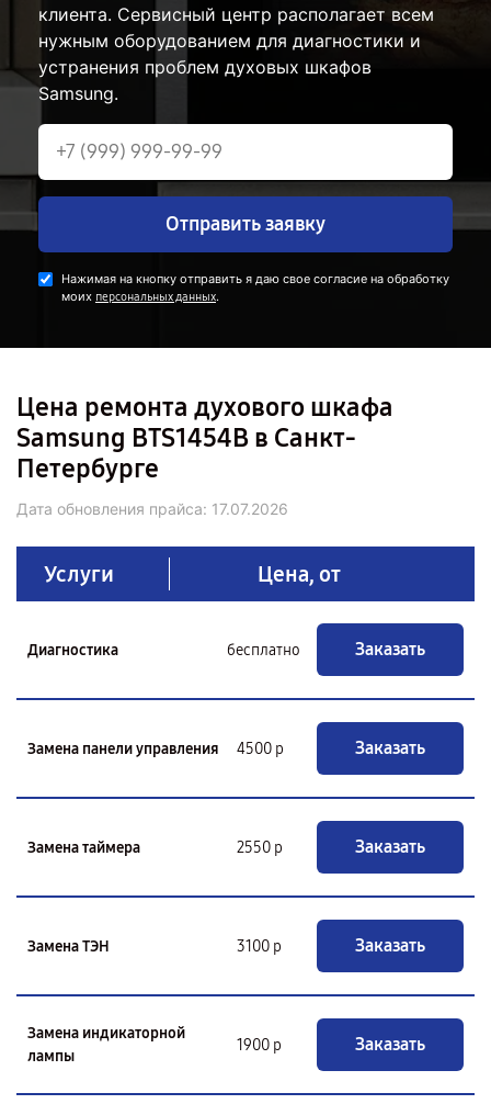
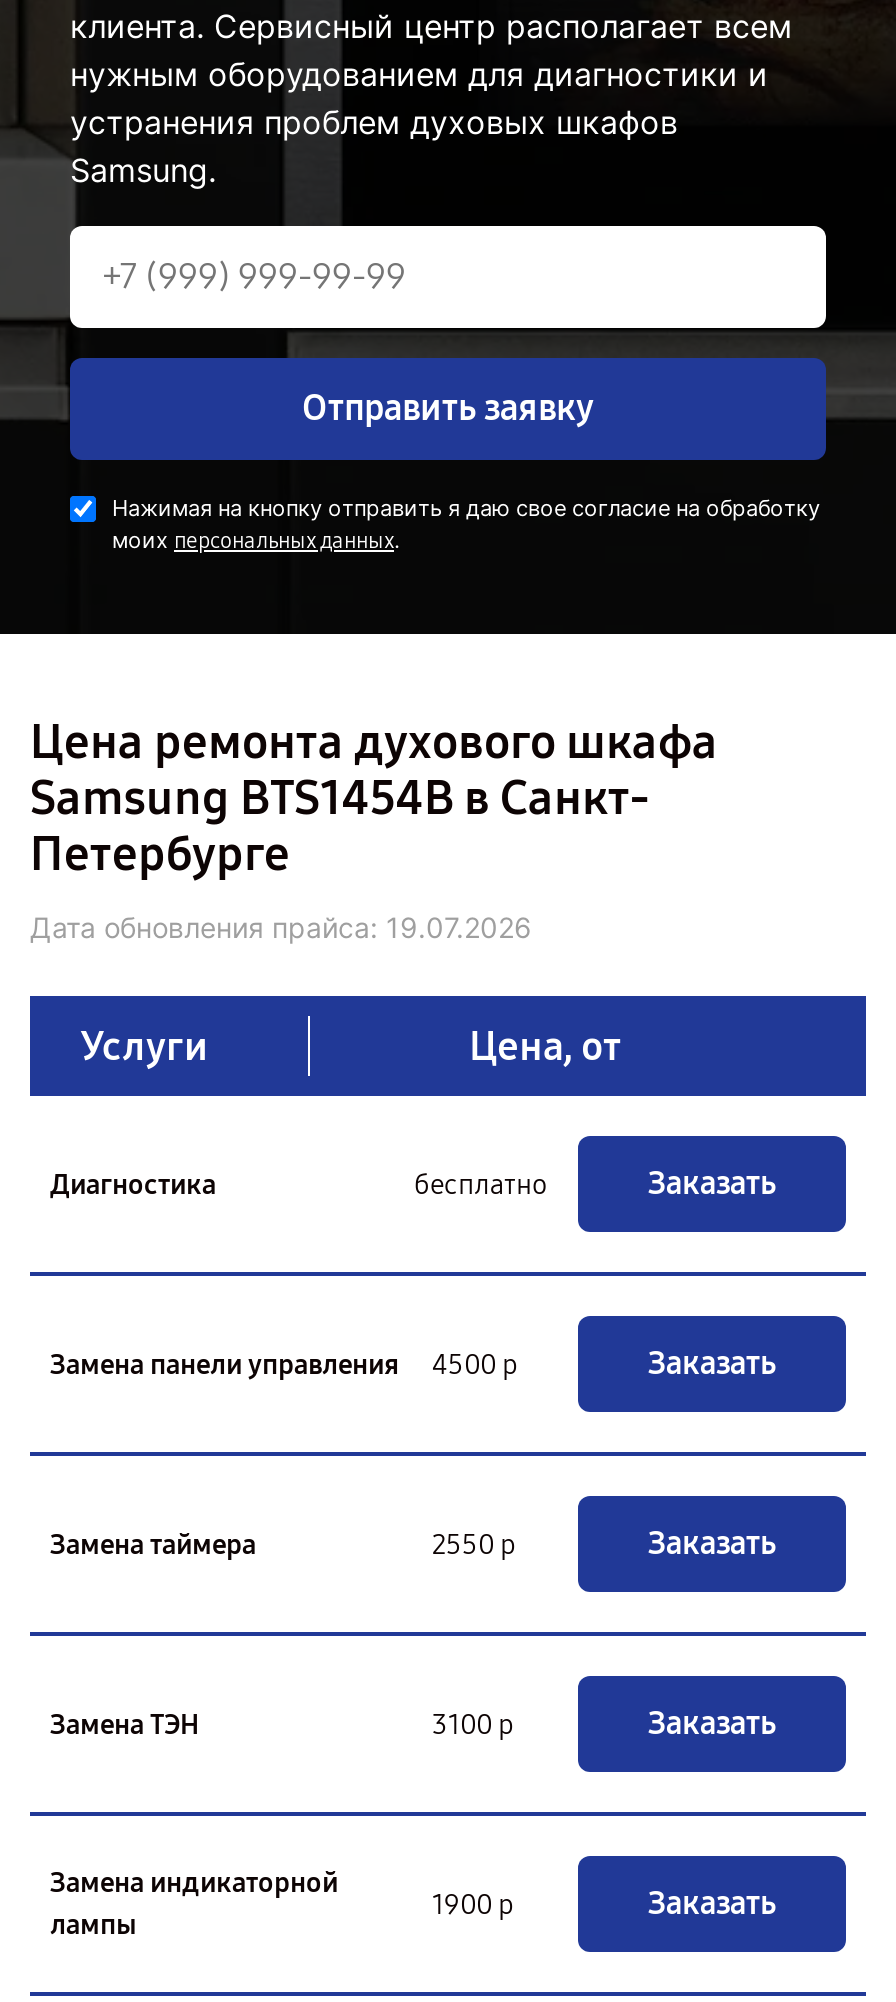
[16,499,288,518] Дата обновления прайса: 17.07.2026 -> [30,910,532,944] Дата обновления прайса: 19.07.2026

